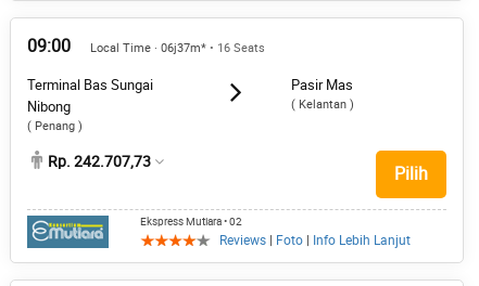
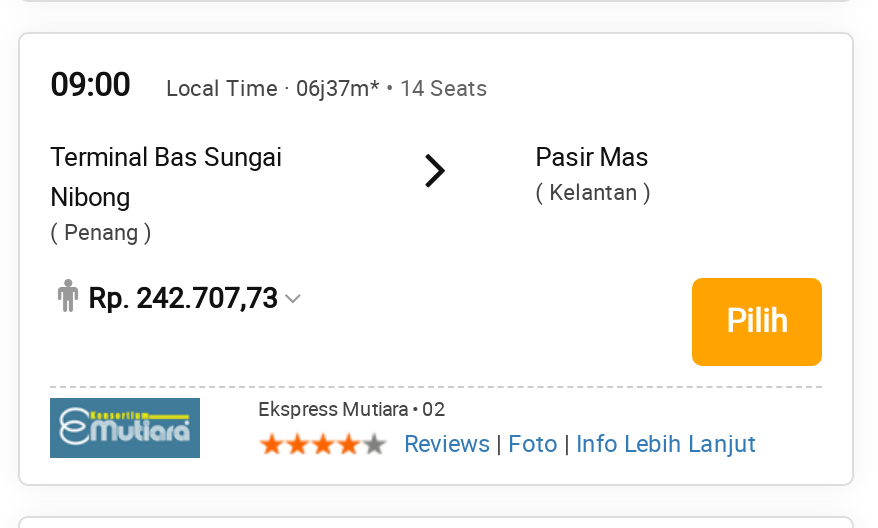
[90,41,265,55] Local Time · 06j37m* • 16 Seats -> [166,76,488,102] Local Time · 06j37m* • 14 Seats

